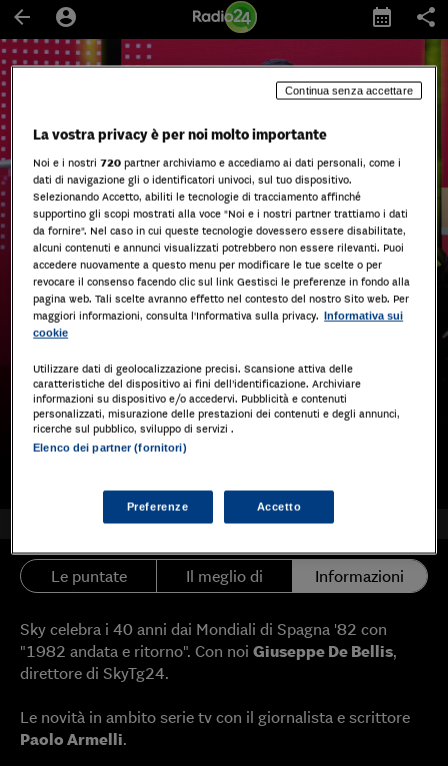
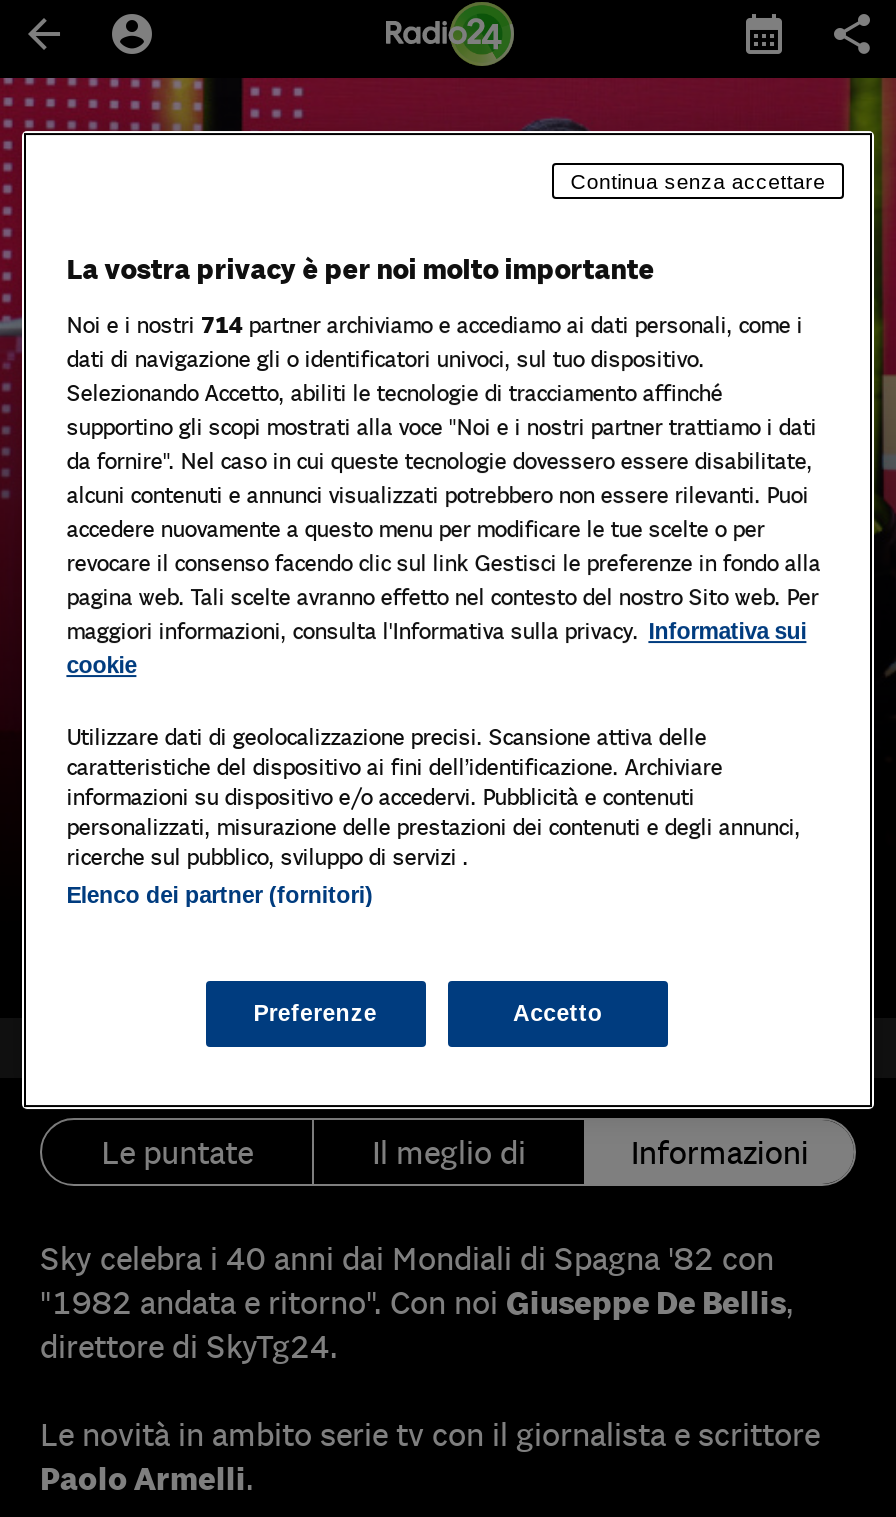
[33,156,401,170] Noi e i nostri 720 partner archiviamo e accediamo ai dati personali, come i -> [66,312,802,340] Noi e i nostri 714 partner archiviamo e accediamo ai dati personali, come i

